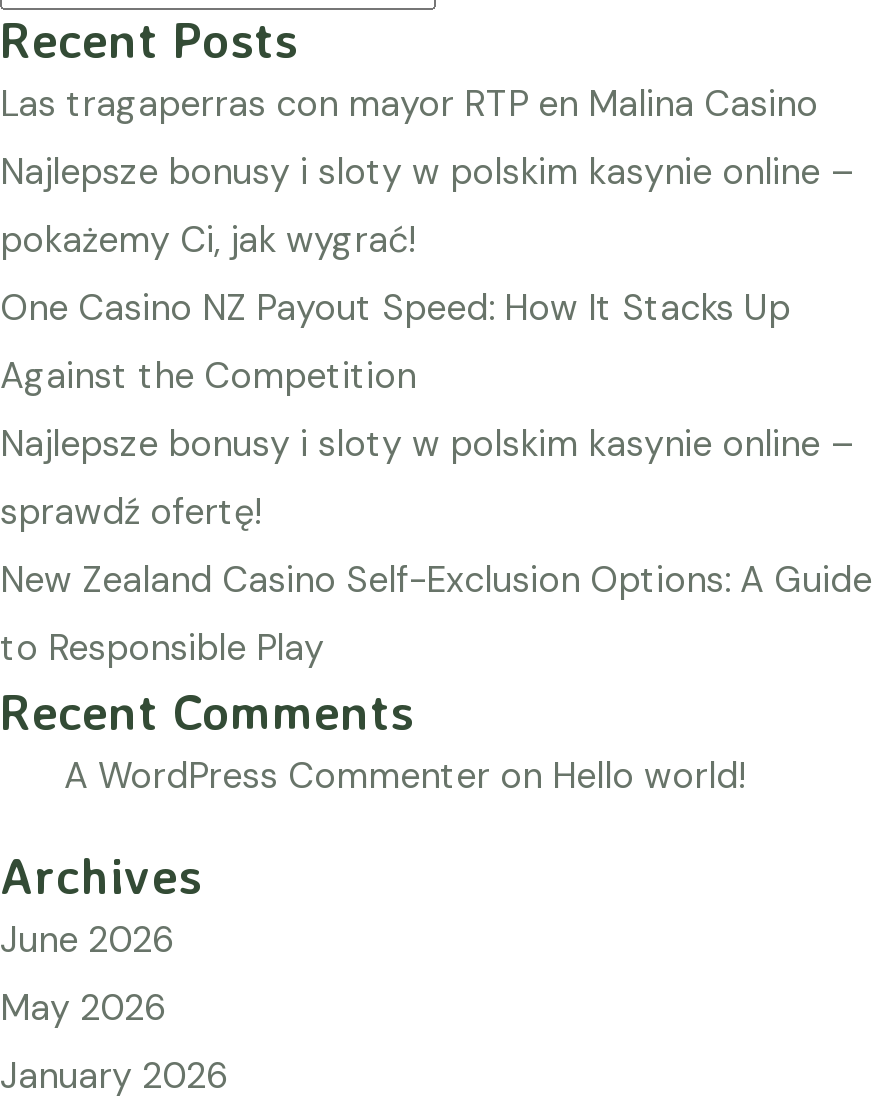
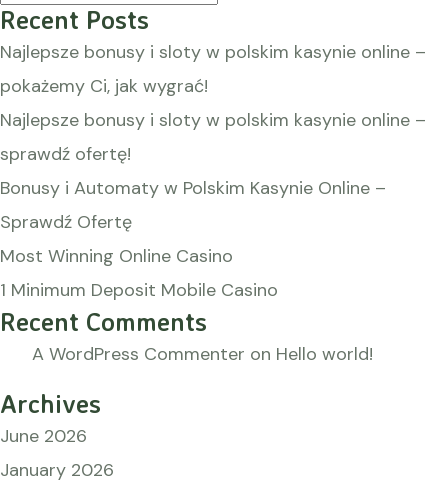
[0,80,818,128] Las tragaperras con mayor RTP en Malina Casino -> none
[0,284,790,400] One Casino NZ Payout Speed: How It Stacks Up | Against the Competition -> none
moved [0,420,852,536] -> [0,108,426,166]: Najlepsze bonusy i sloty w polskim kasynie online – | sprawdź ofertę!
[0,556,872,672] New Zealand Casino Self-Exclusion Options: A Guide | to Responsible Play -> [0,176,386,302] Bonusy i Automaty w Polskim Kasynie Online – | Sprawdź Ofertę | Most Winning Online Casino | 1 Minimum Deposit Mobile Casino
[0,984,166,1032] May 2026 -> none

